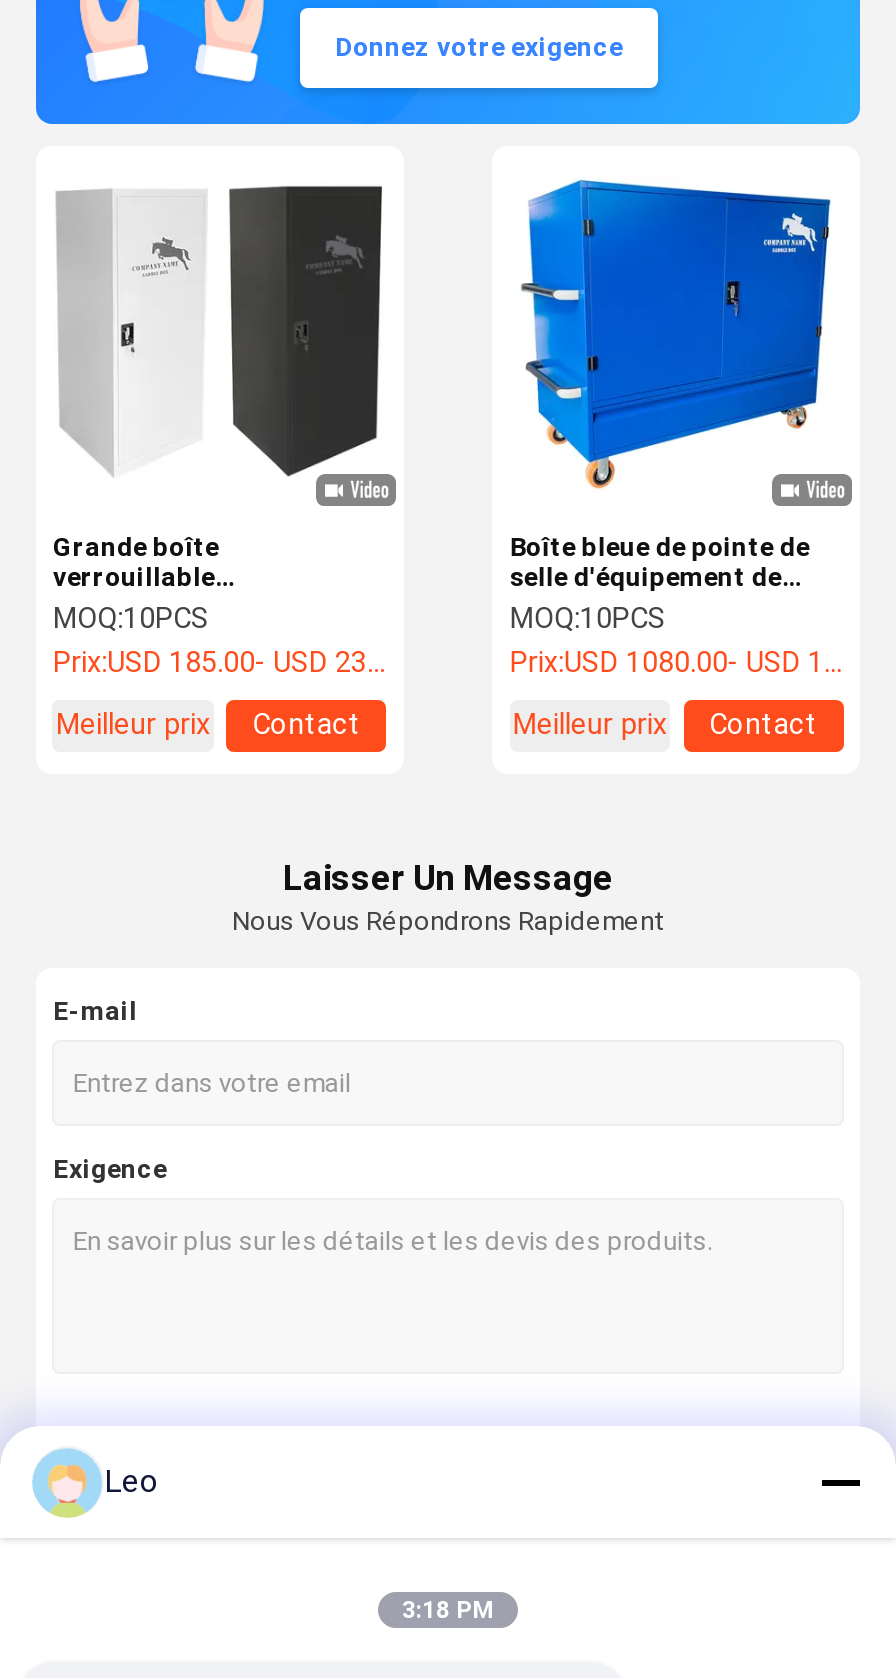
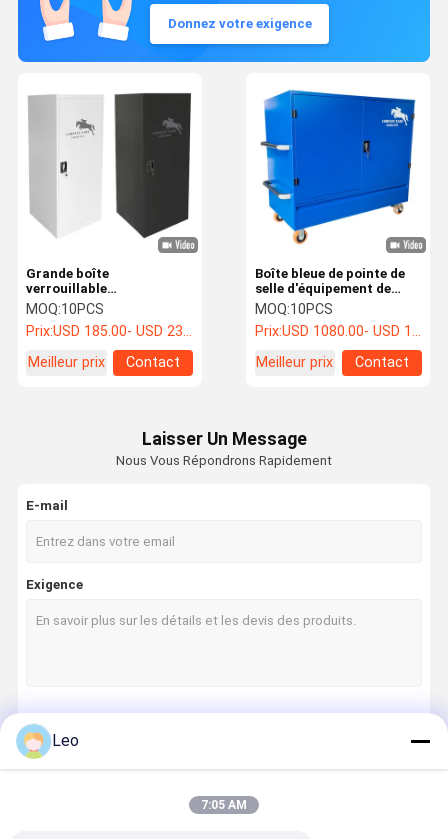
[402,1596,494,1624] 3:18 PM -> [201,798,247,812] 7:05 AM

